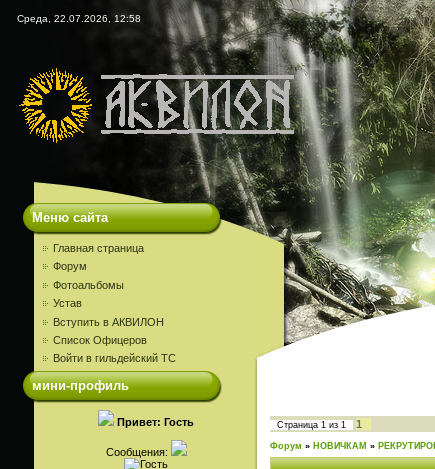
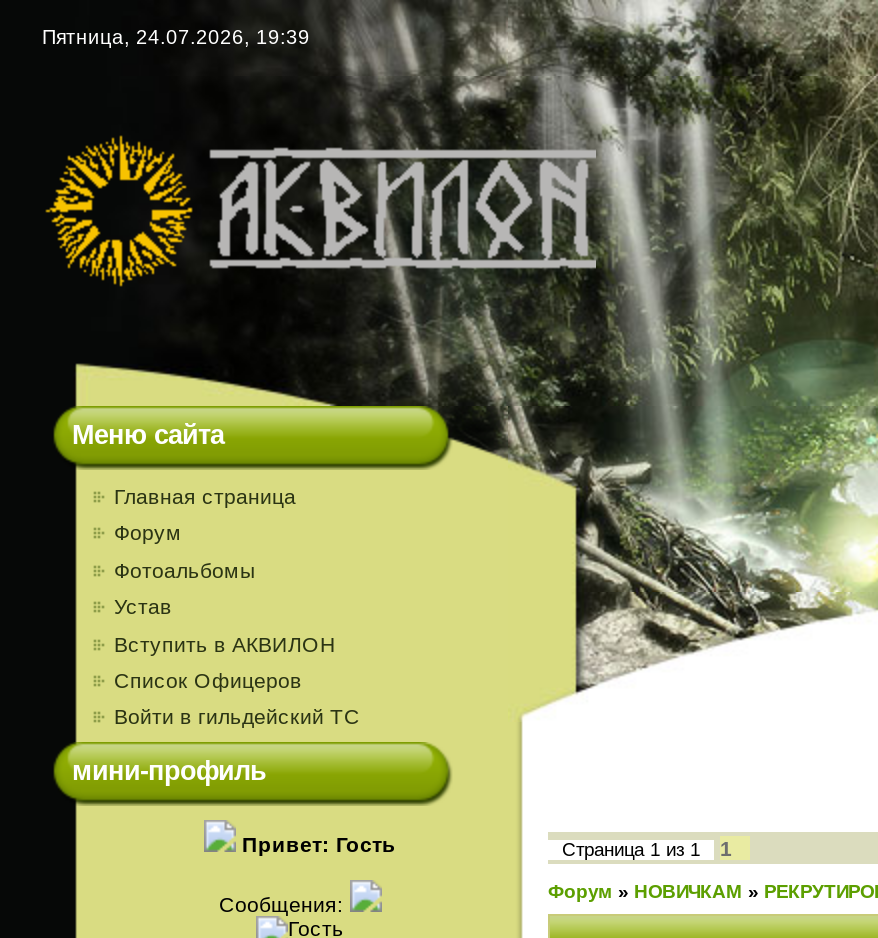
[17,13,141,24] Среда, 22.07.2026, 12:58 -> [42,26,310,48] Пятница, 24.07.2026, 19:39

